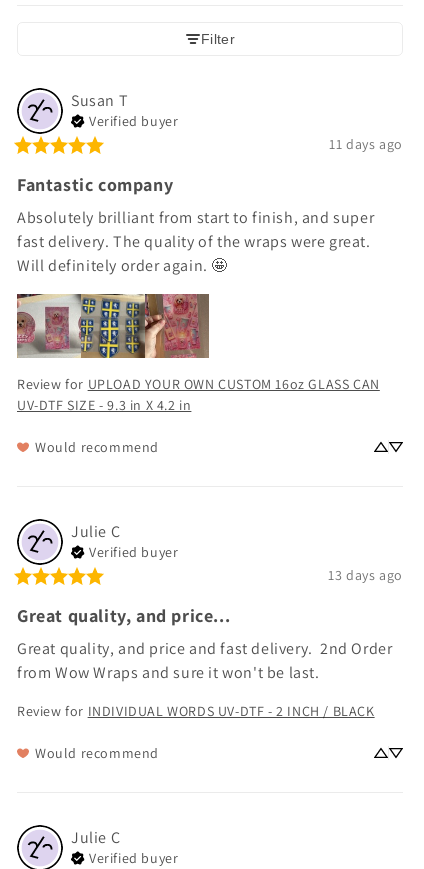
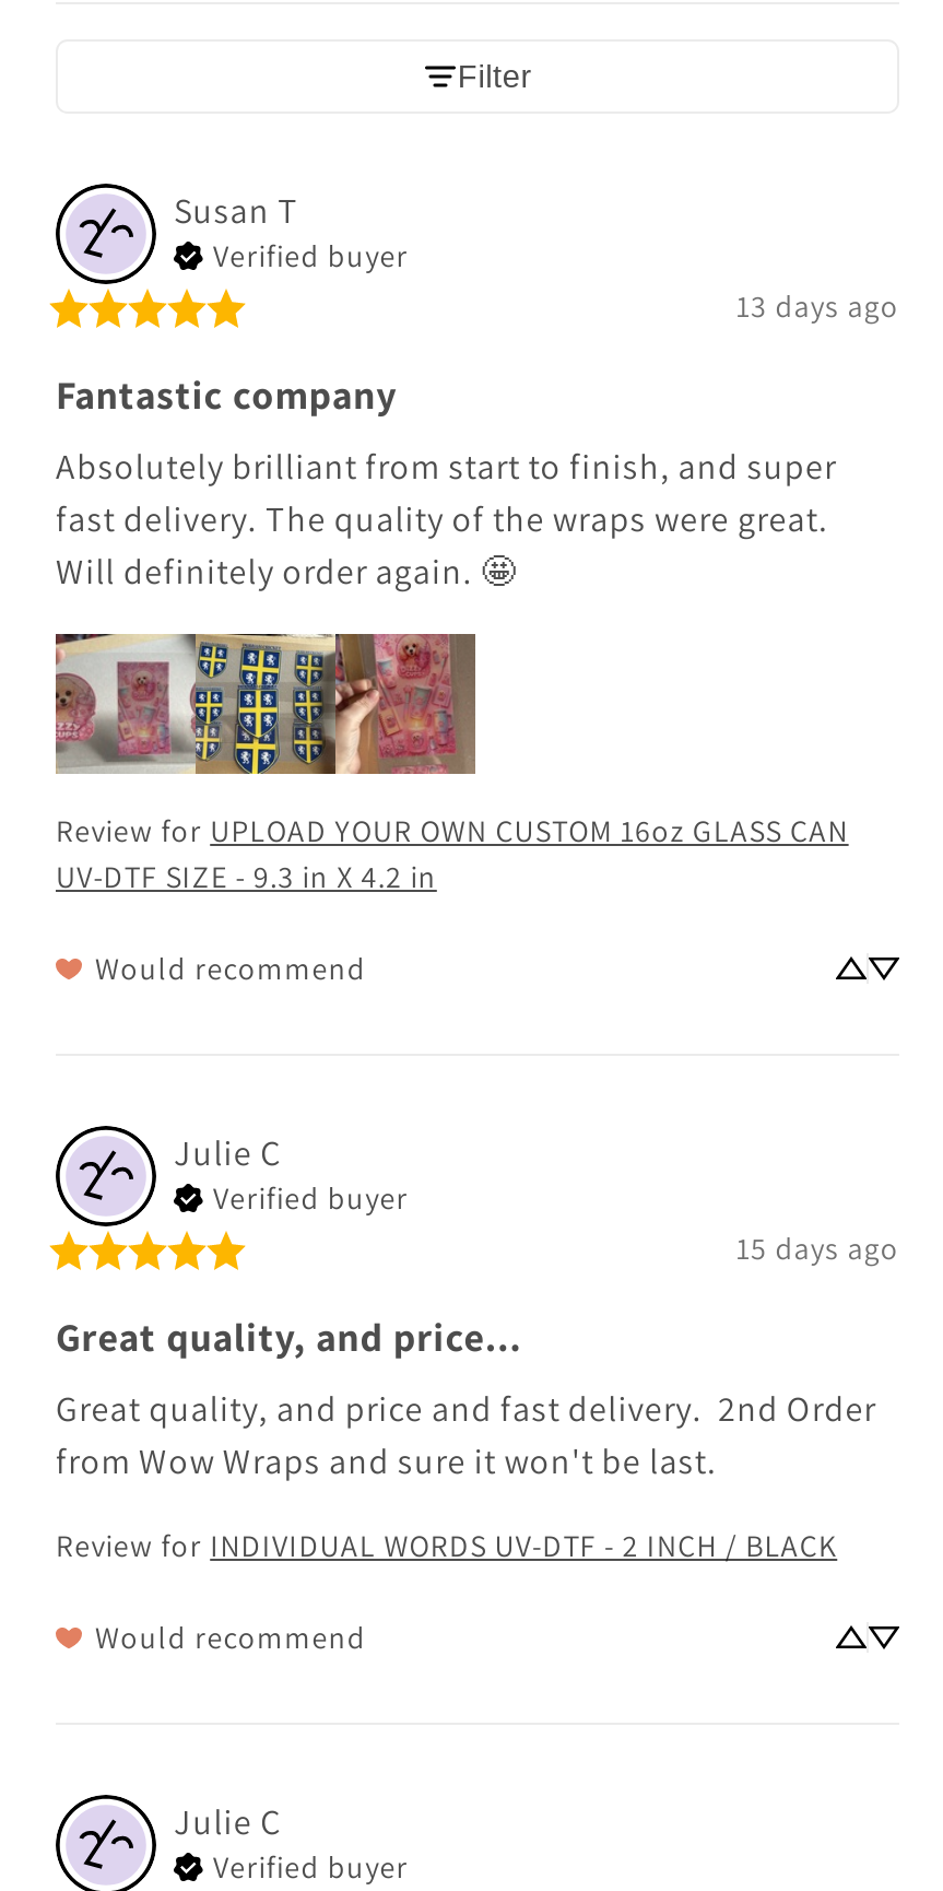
[329,135,403,153] 11 days ago -> [736,286,899,326] 13 days ago
[328,566,403,584] 13 days ago -> [736,1229,899,1268] 15 days ago

